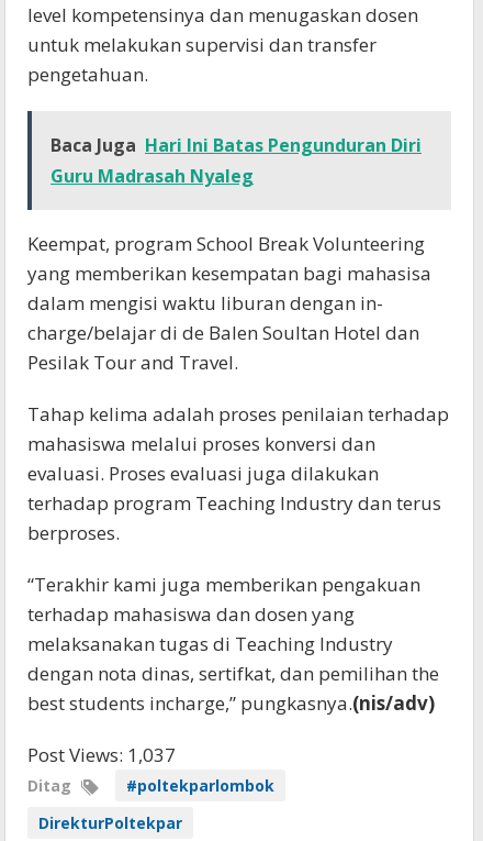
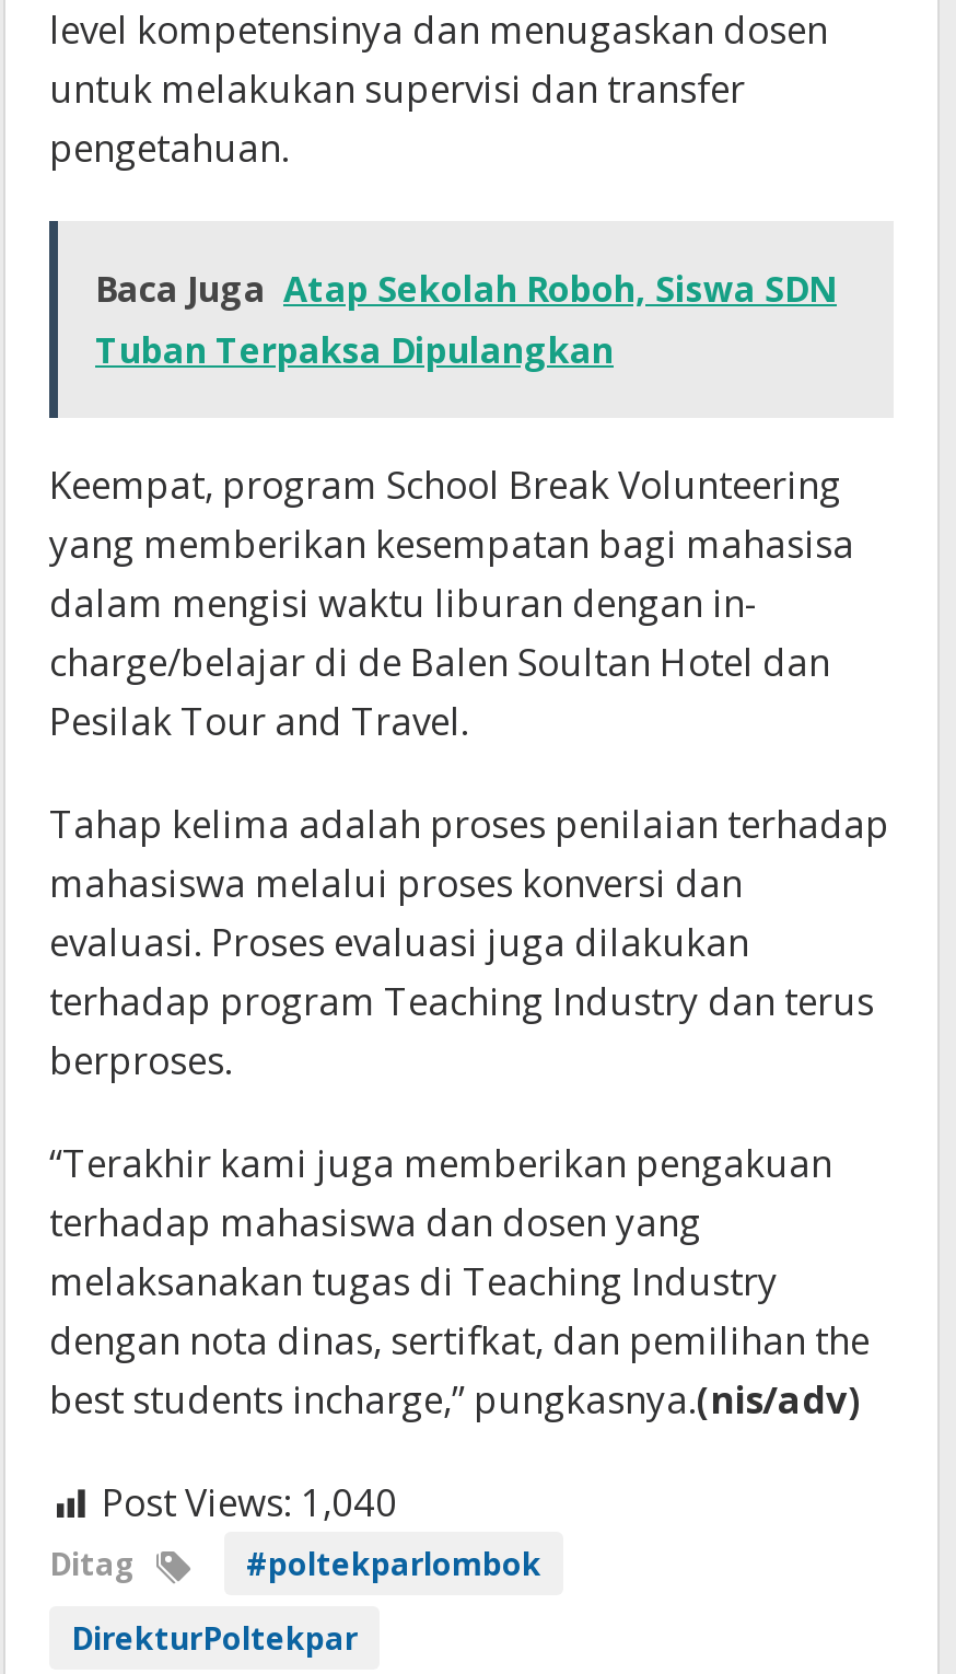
[50,133,422,188] Baca Juga Hari Ini Batas Pengunduran Diri | Guru Madrasah Nyaleg -> [95,265,837,375] Baca Juga Atap Sekolah Roboh, Siswa SDN | Tuban Terpaksa Dipulangkan
[27,742,176,768] Post Views: 1,037 -> [102,1478,397,1528] Post Views: 1,040

